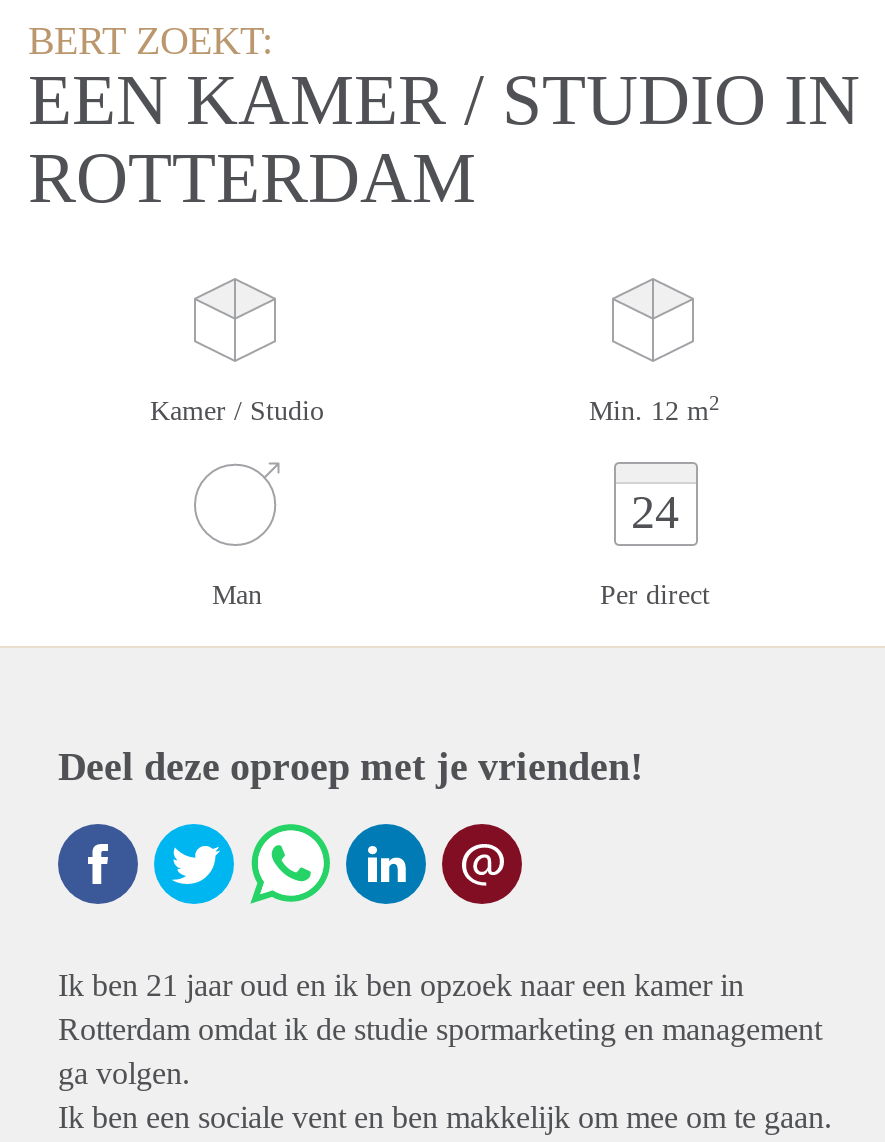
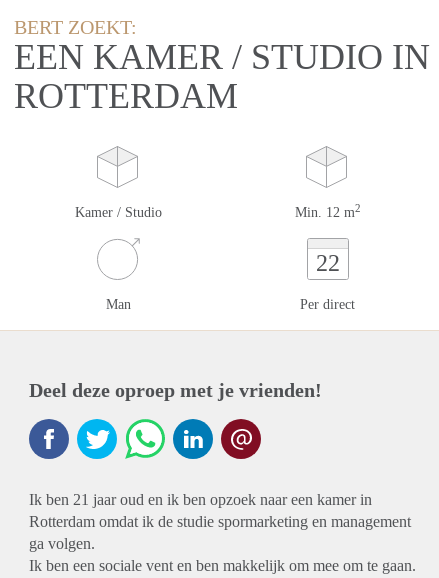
[631,486,679,538] 24 -> [315,250,339,276] 22

